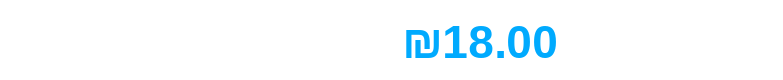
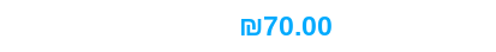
[442,16,558,68] 18.00 -> [263,11,333,41] 70.00

